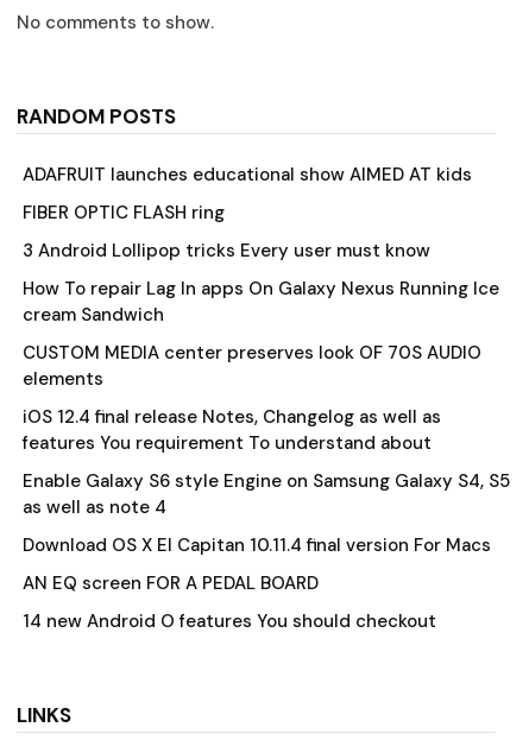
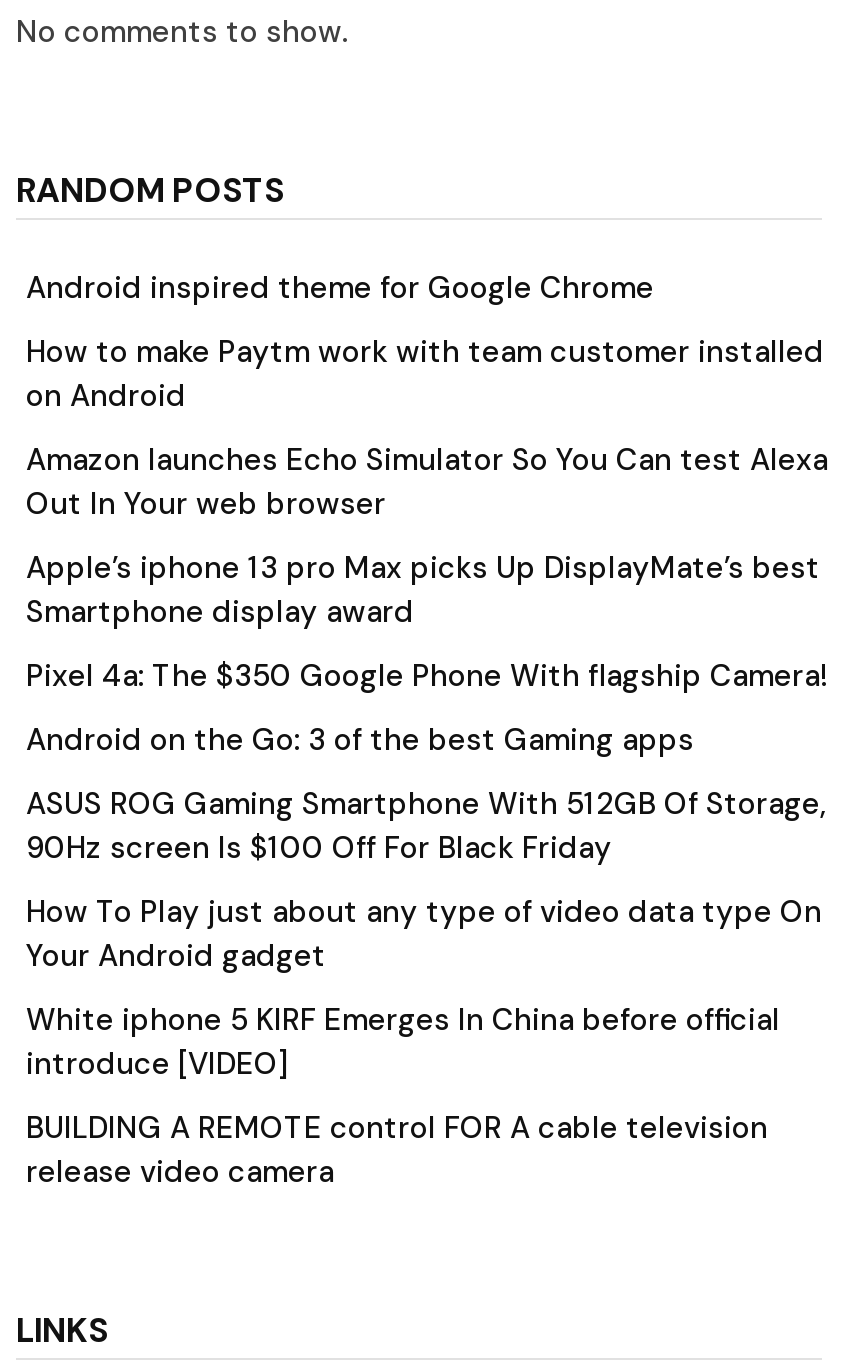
[23,162,472,186] ADAFRUIT launches educational show AIMED AT kids -> [26,267,654,307] Android inspired theme for Google Chrome
[23,200,225,224] FIBER OPTIC FLASH ring -> [26,331,824,415] How to make Paytm work with team customer installed | on Android
[23,238,430,262] 3 Android Lollipop tricks Every user must know -> [26,439,828,523] Amazon launches Echo Simulator So You Can test Alexa | Out In Your web browser
[23,276,499,326] How To repair Lag In apps On Galaxy Nexus Running Ice | cream Sandwich -> [26,547,820,631] Apple’s iphone 13 pro Max picks Up DisplayMate’s best | Smartphone display award
[23,340,481,390] CUSTOM MEDIA center preserves look OF 70S AUDIO | elements -> [26,655,828,695] Pixel 4a: The $350 Google Phone With flagship Camera!
[23,404,441,454] iOS 12.4 final release Notes, Changelog as well as | features You requirement To understand about -> [26,719,694,759] Android on the Go: 3 of the best Gaming apps
[23,469,510,518] Enable Galaxy S6 style Engine on Samsung Galaxy S4, S5 | as well as note 4 -> [26,783,826,867] ASUS ROG Gaming Smartphone With 512GB Of Storage, | 90Hz screen Is $100 Off For Black Friday
[23,533,491,556] Download OS X El Capitan 10.11.4 final version For Macs -> [26,891,822,975] How To Play just about any type of video data type On | Your Android gadget
[23,571,319,594] AN EQ screen FOR A PEDAL BOARD -> [26,999,780,1083] White iphone 5 KIRF Emerges In China before official | introduce [VIDEO]
[23,609,436,633] 14 new Android O features You should checkout -> [26,1107,768,1191] BUILDING A REMOTE control FOR A cable television | release video camera

